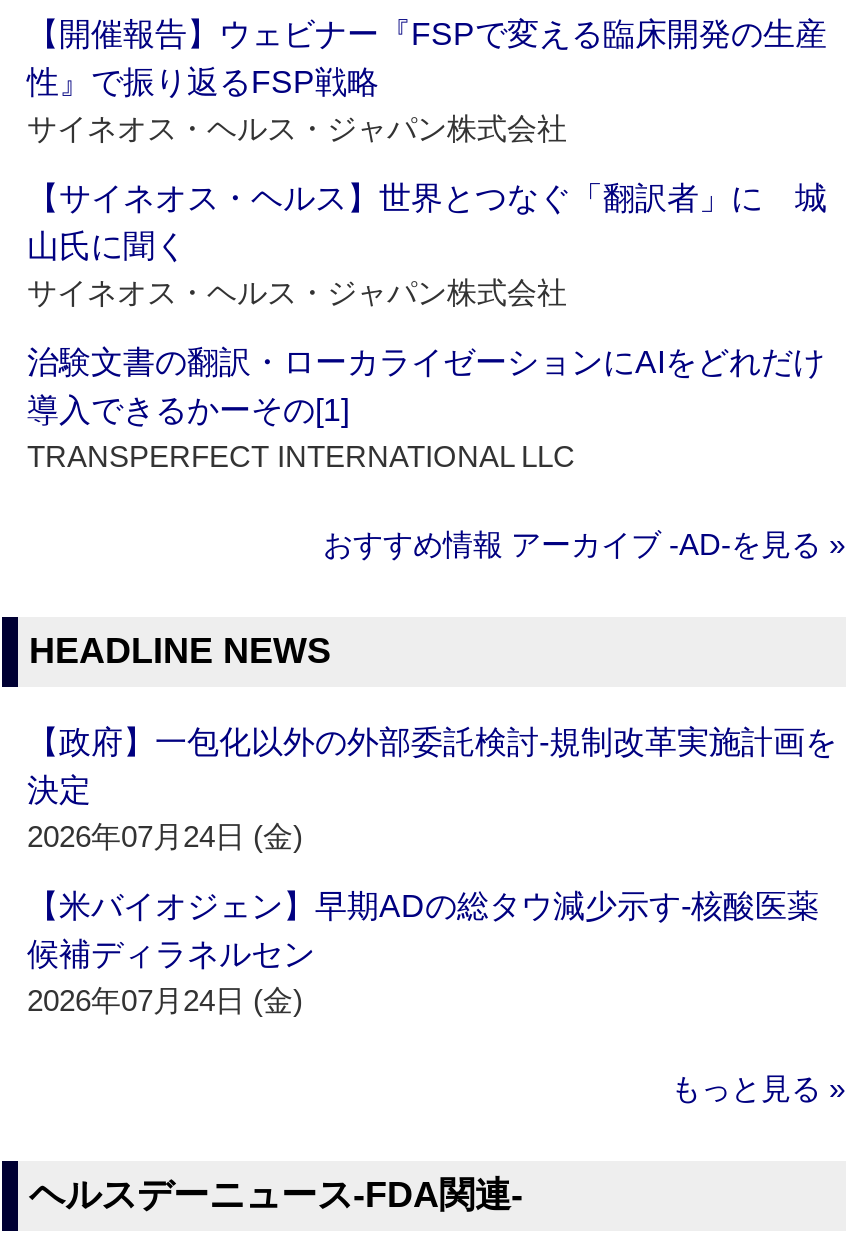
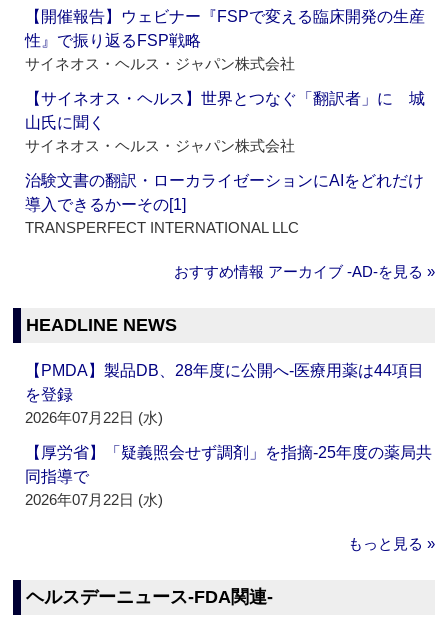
[27,726,837,854] 【政府】一包化以外の外部委託検討‐規制改革実施計画を | 決定 | 2026年07月24日 (金) -> [25,362,424,426] 【PMDA】製品DB、28年度に公開へ‐医療用薬は44項目 | を登録 | 2026年07月22日 (水)
[27,890,819,1018] 【米バイオジェン】早期ADの総タウ減少示す‐核酸医薬 | 候補ディラネルセン | 2026年07月24日 (金) -> [25,444,432,508] 【厚労省】「疑義照会せず調剤」を指摘‐25年度の薬局共 | 同指導で | 2026年07月22日 (水)

